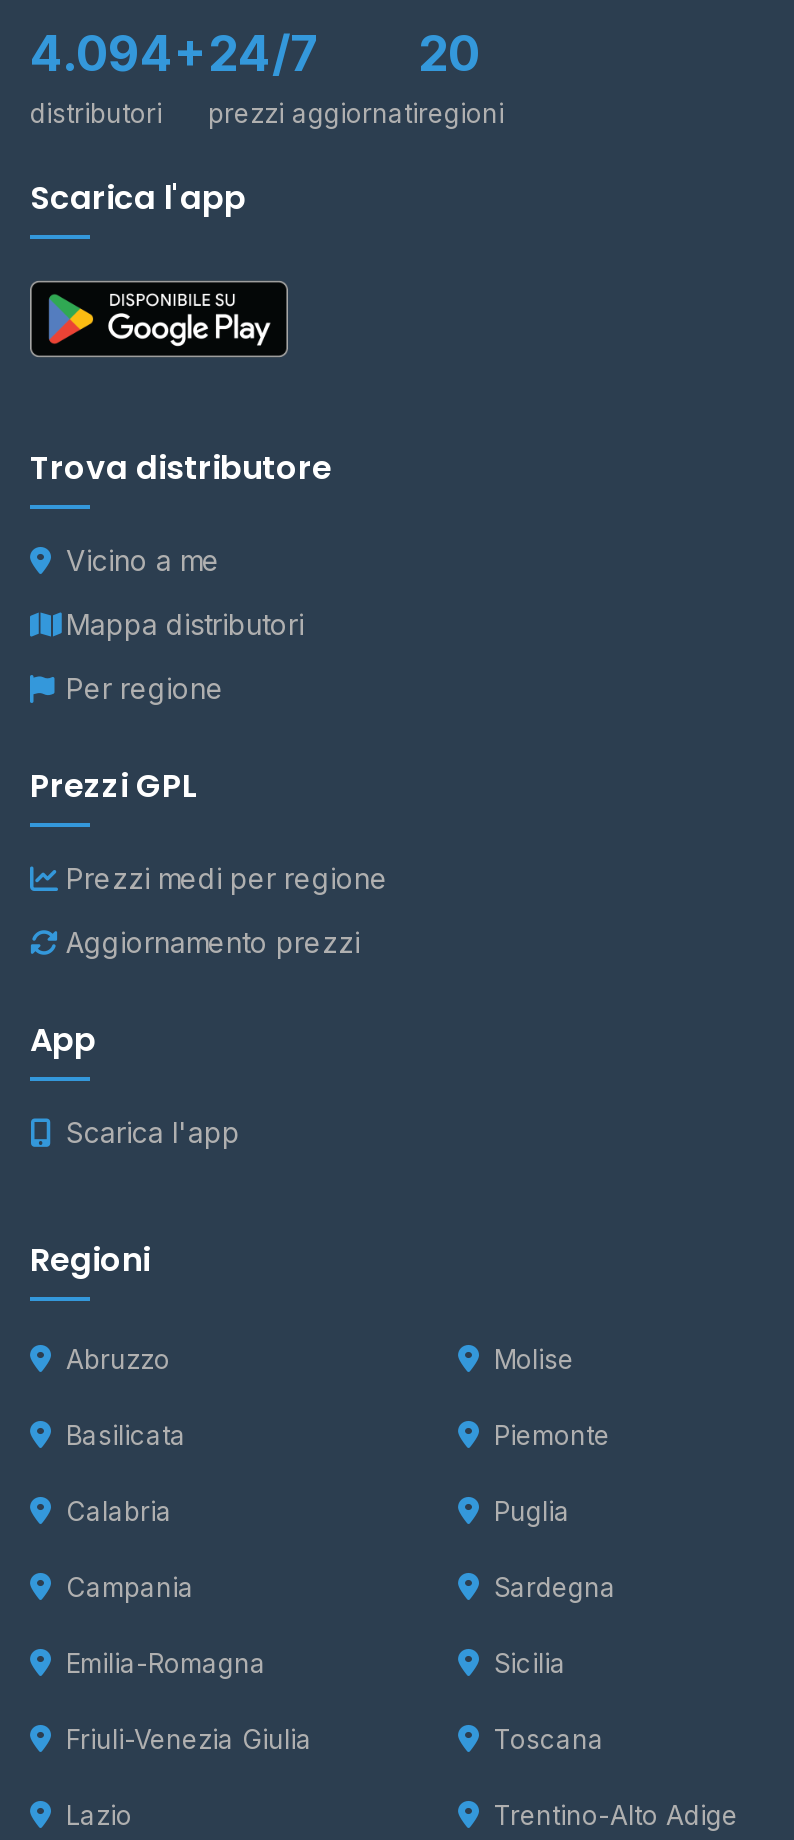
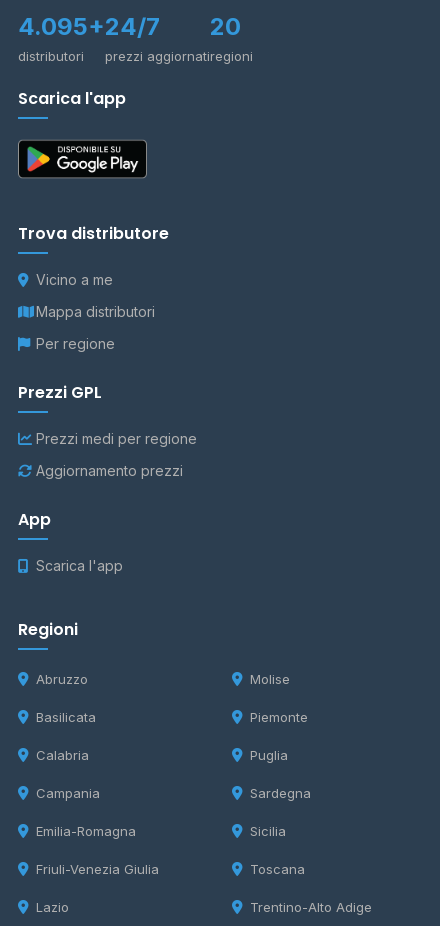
[30,25,480,83] 4.094+ 24/7 20 -> [18,12,241,41] 4.095+ 24/7 20

